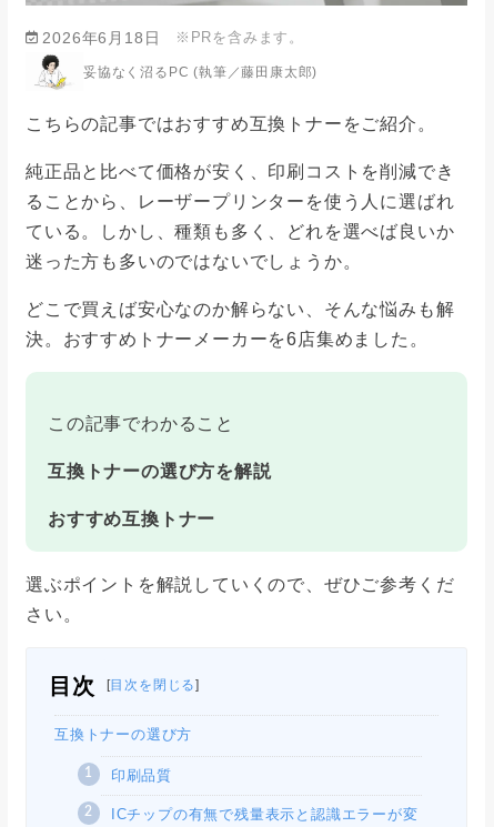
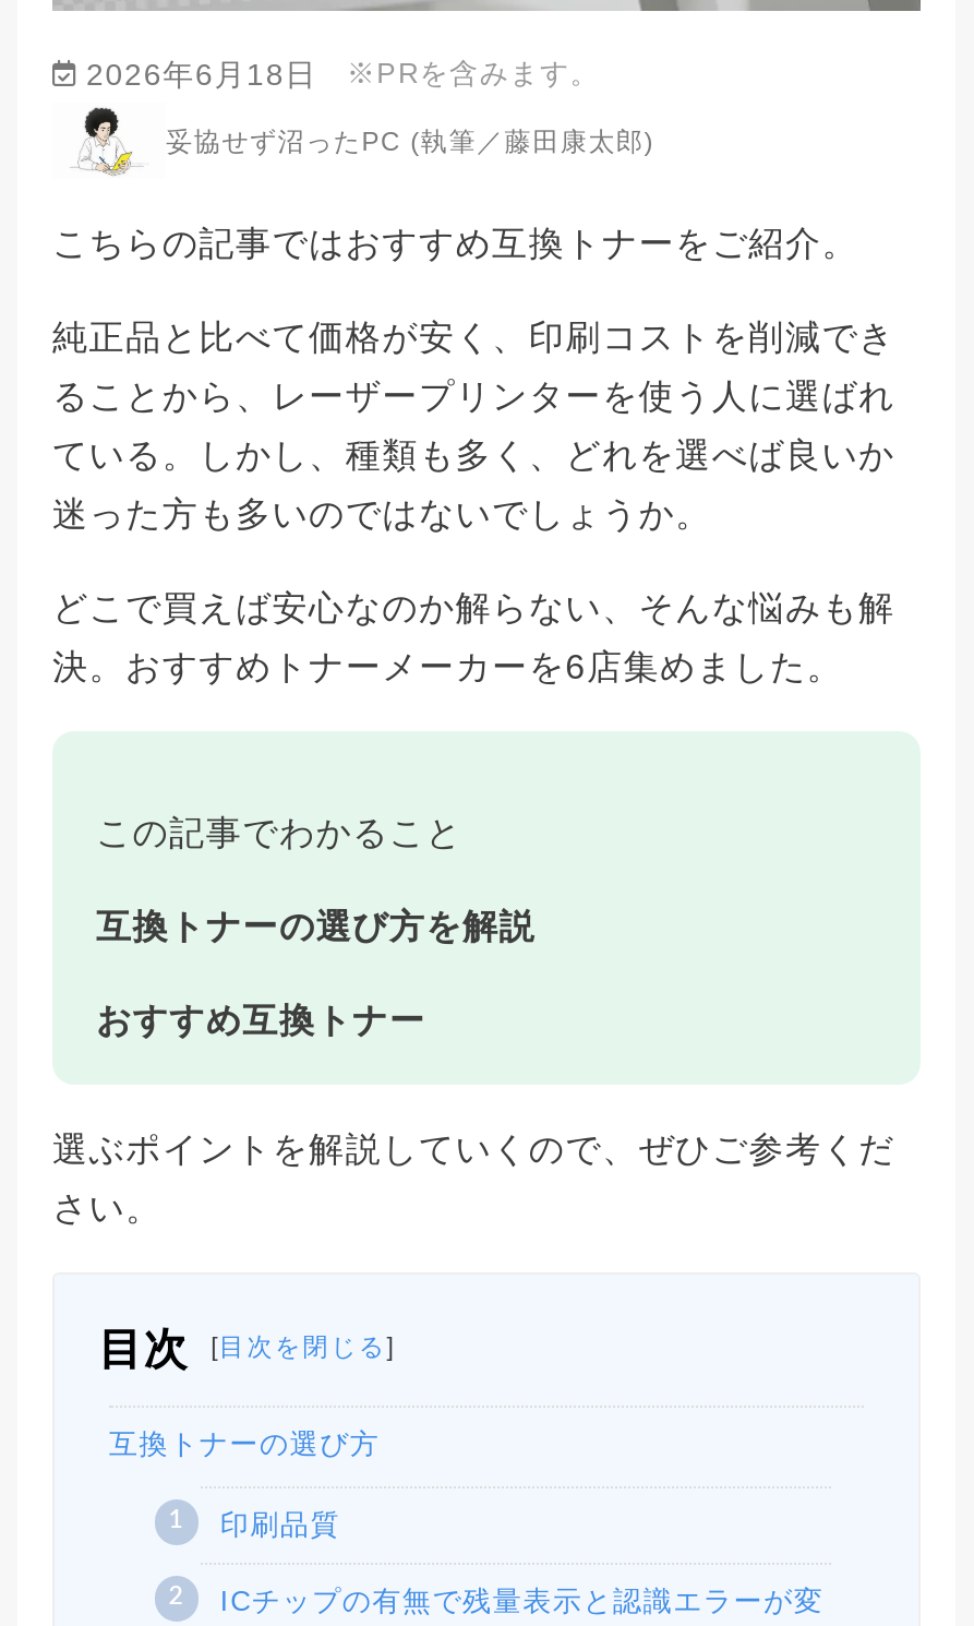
[83,64,318,79] 妥協なく沼るPC (執筆／藤田康太郎) -> [166,126,655,156] 妥協せず沼ったPC (執筆／藤田康太郎)

